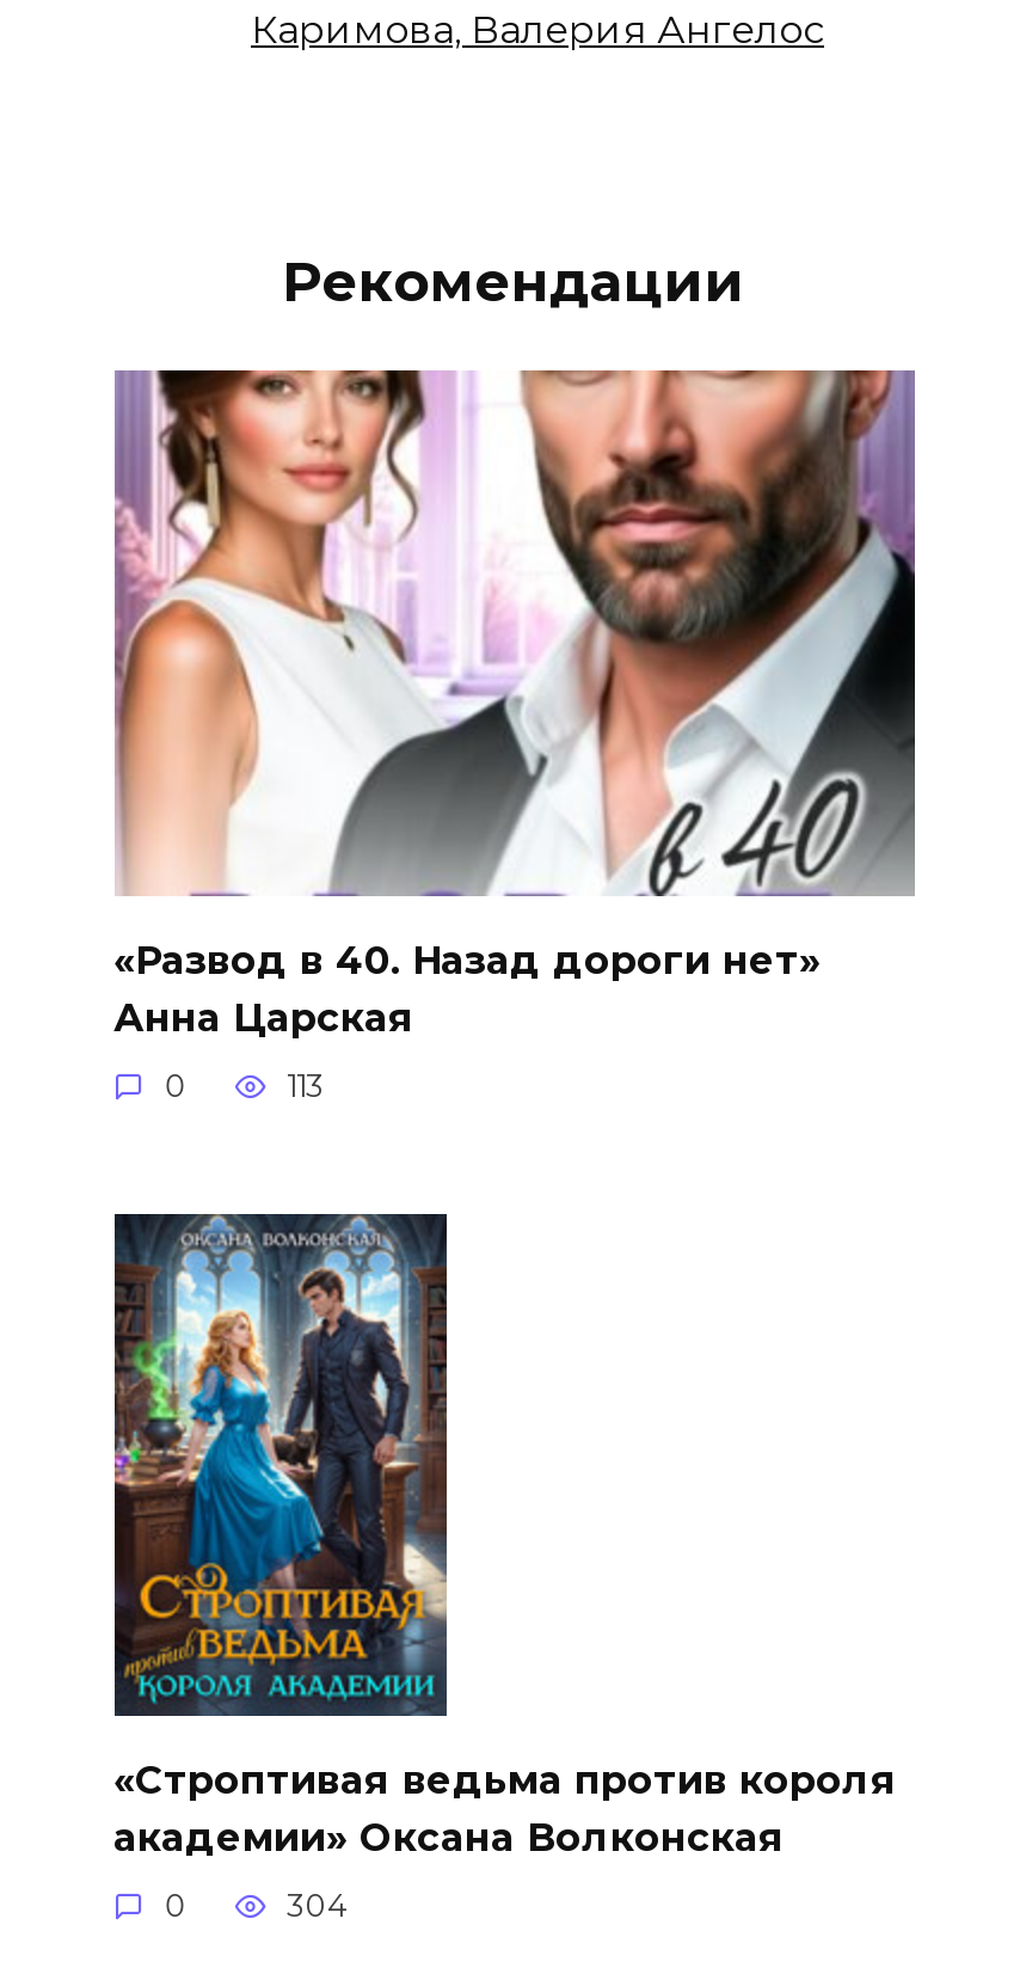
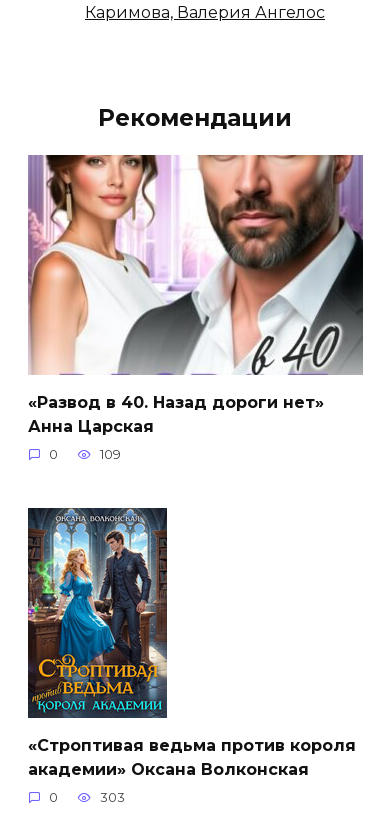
[287,1069,325,1105] 113 -> [100,447,121,462] 109
[287,1889,346,1925] 304 -> [100,790,125,805] 303

